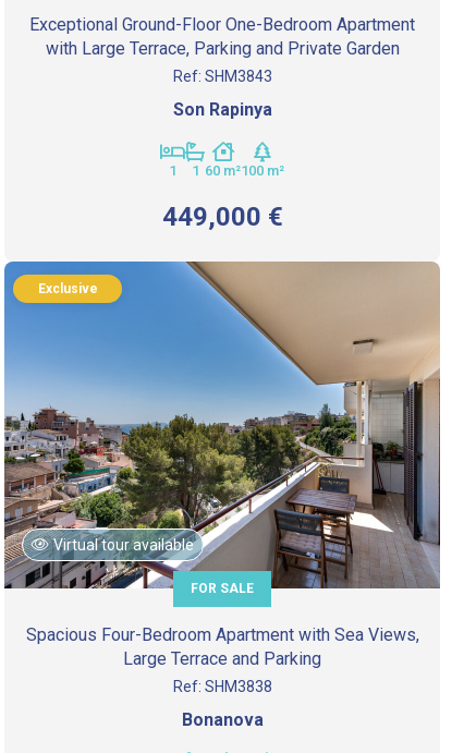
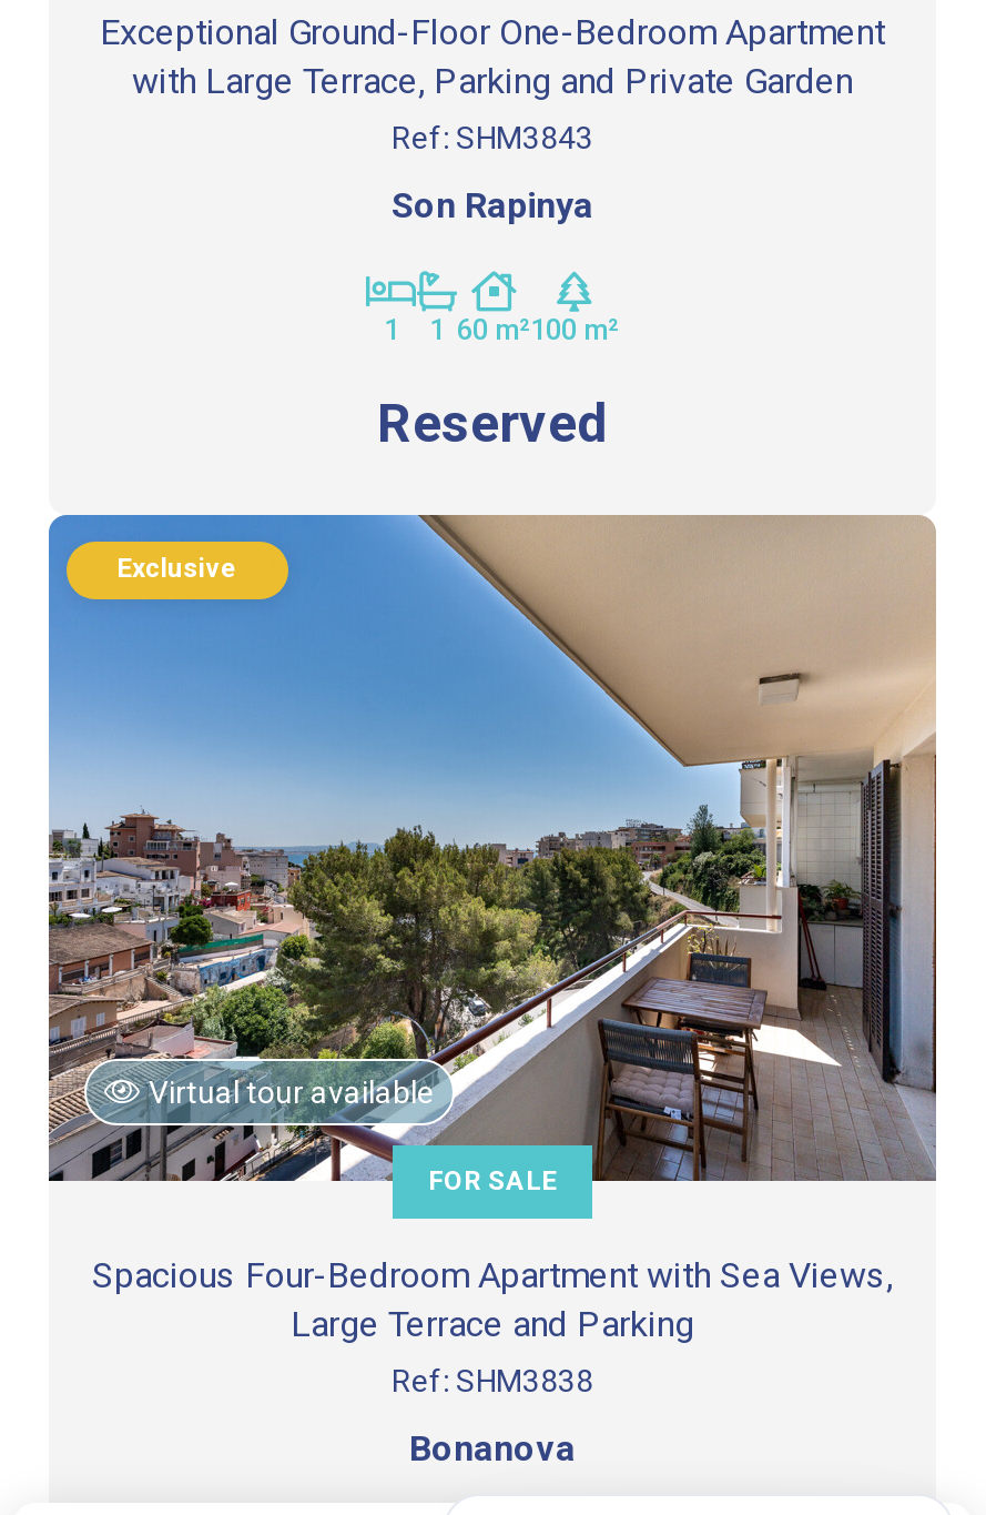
[162,202,283,232] 449,000 € -> [377,392,608,454] Reserved

